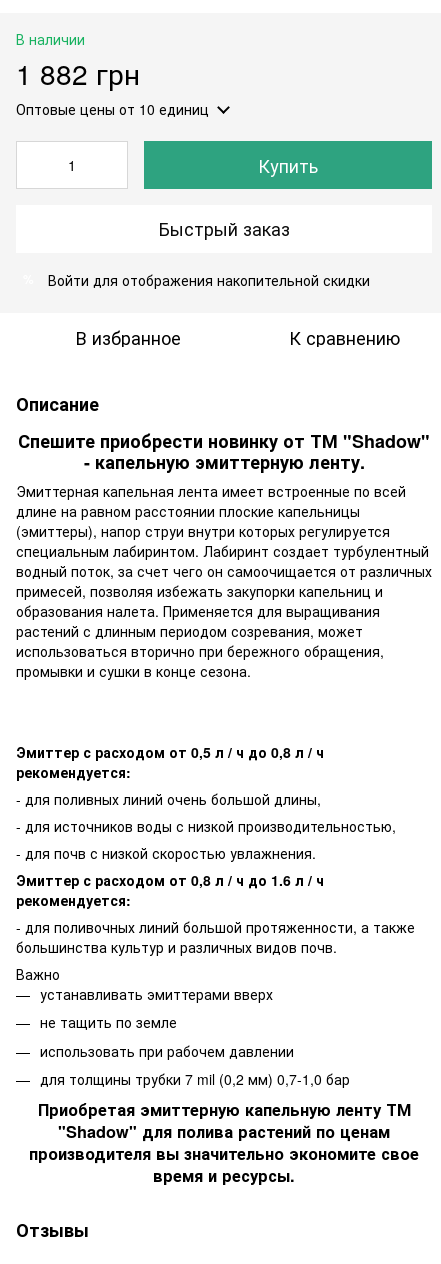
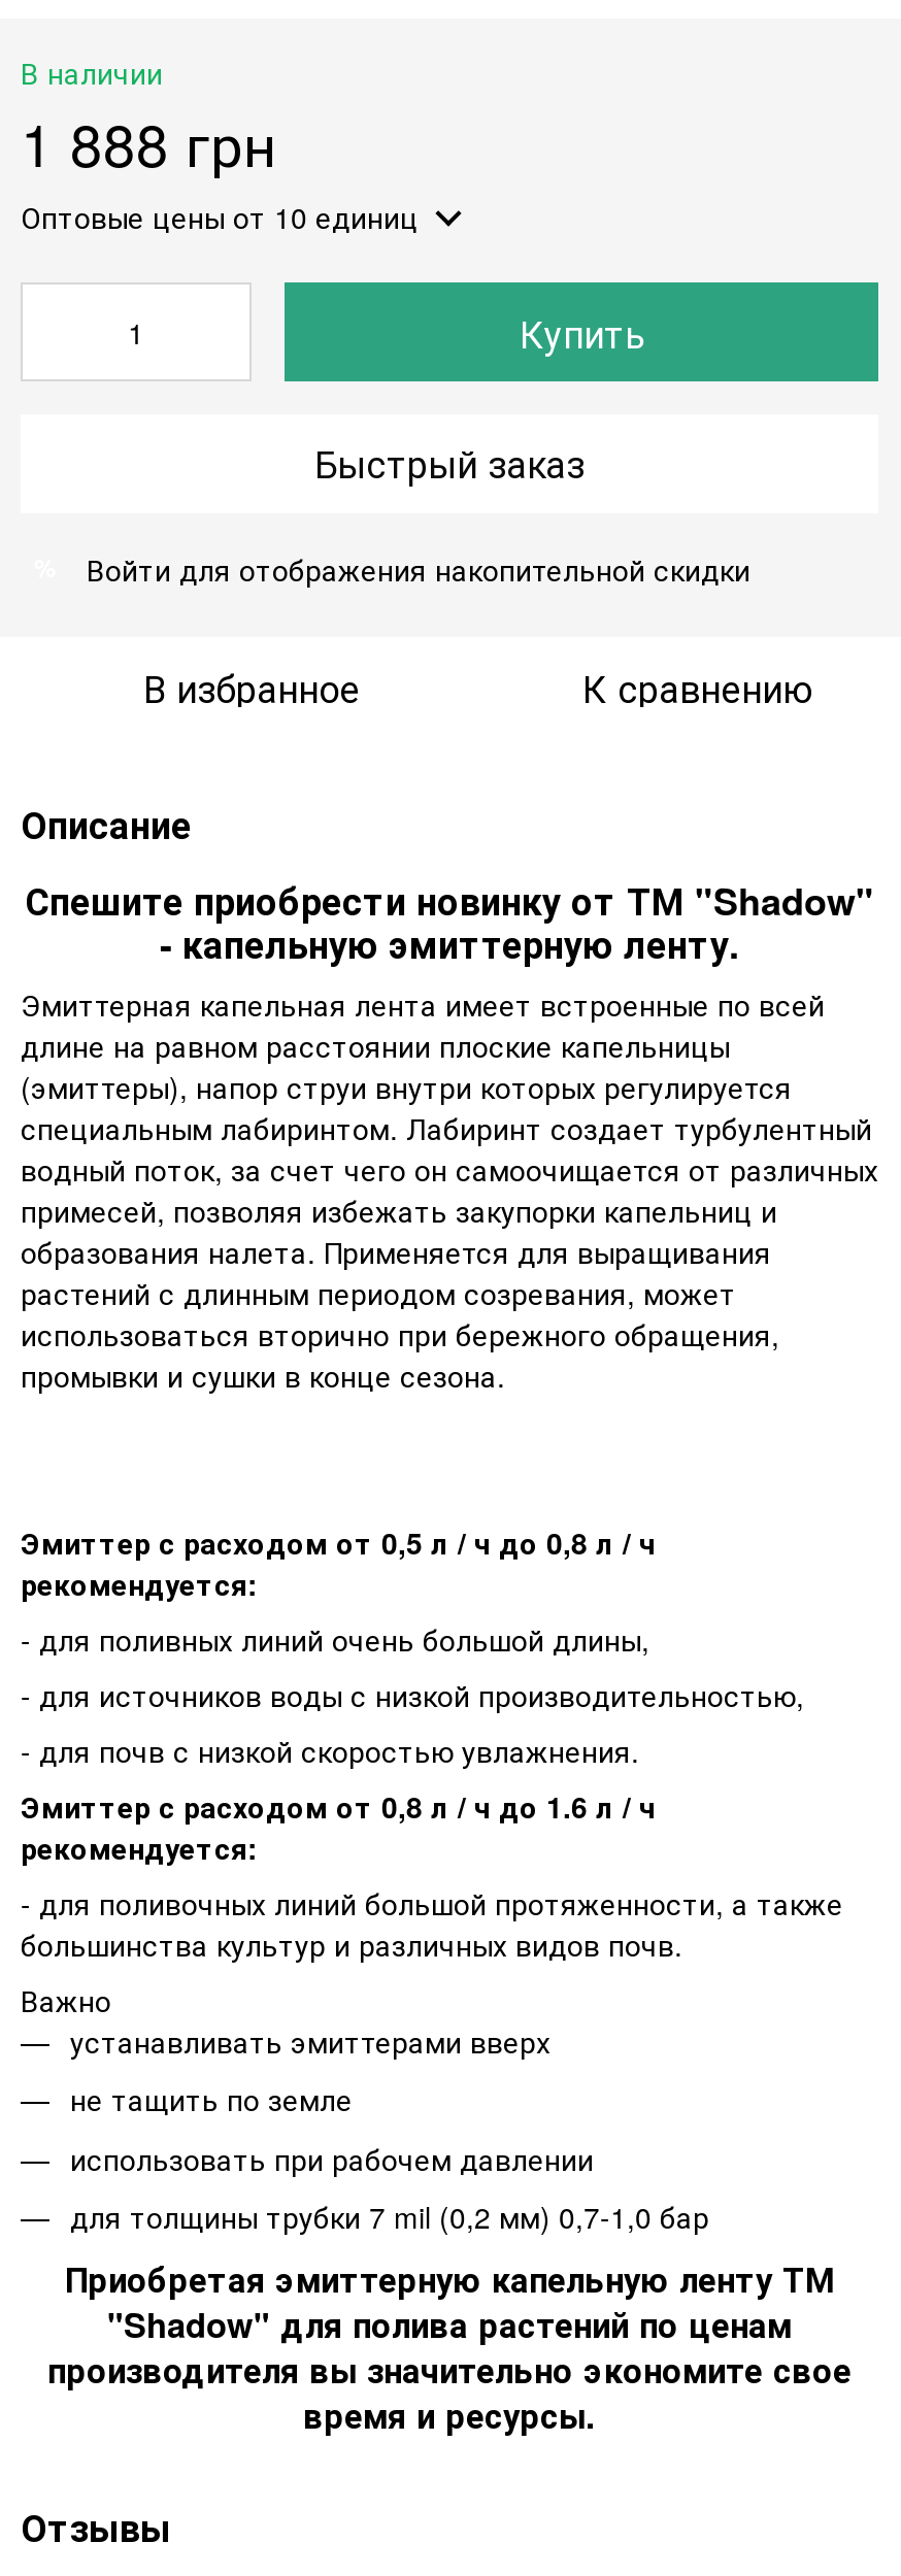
[16,53,140,93] 1 882 грн -> [21,100,276,183] 1 888 грн

